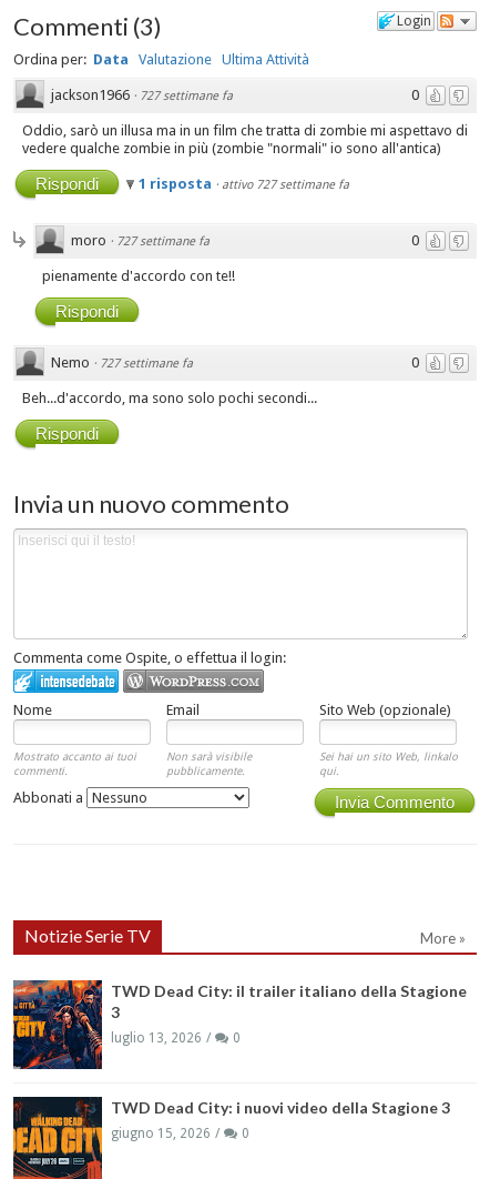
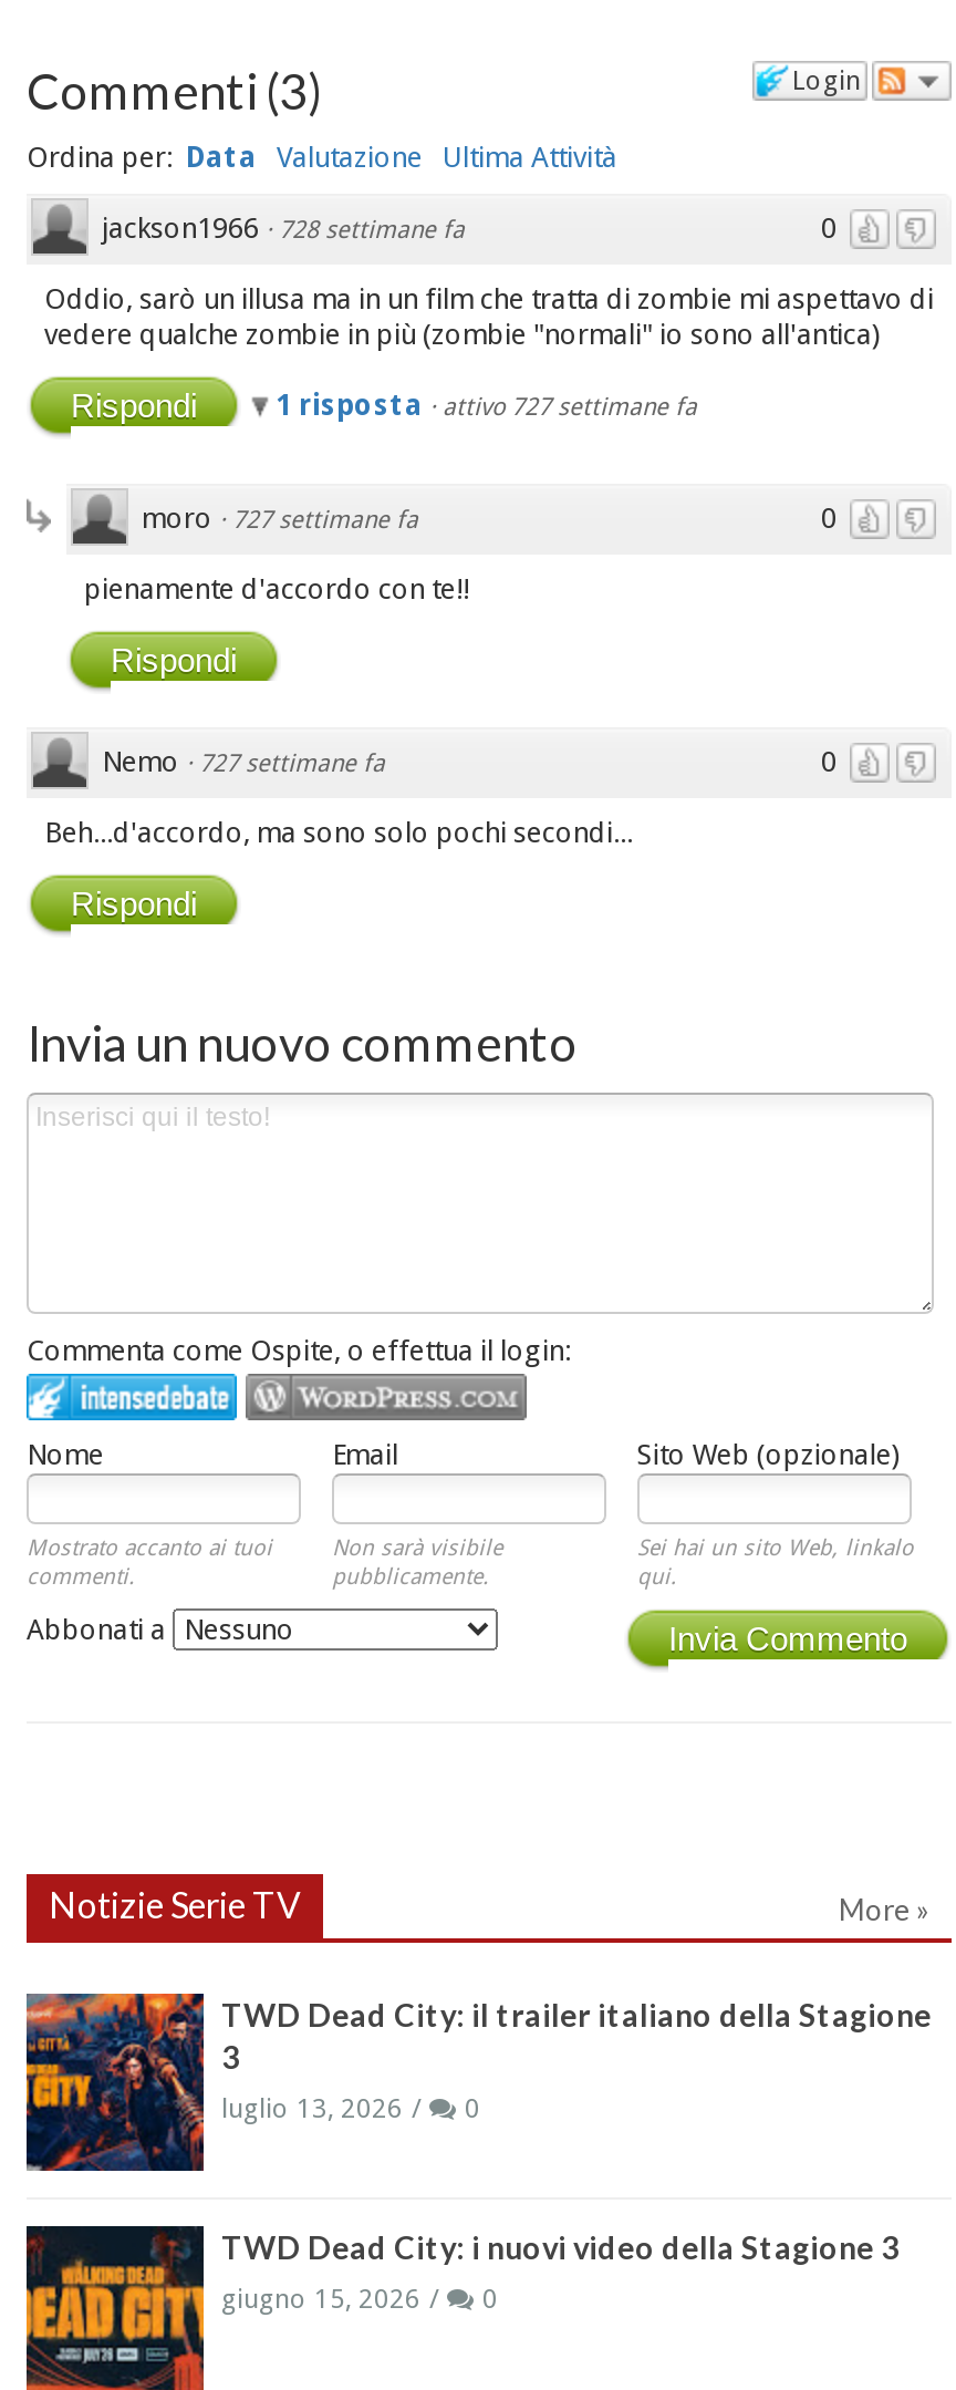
[51,86,233,103] jackson1966 · 727 settimane fa -> [102,210,465,244] jackson1966 · 728 settimane fa

